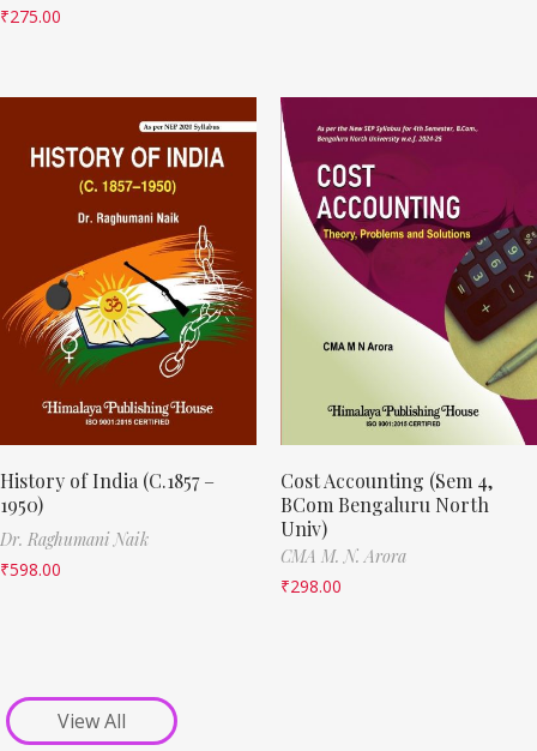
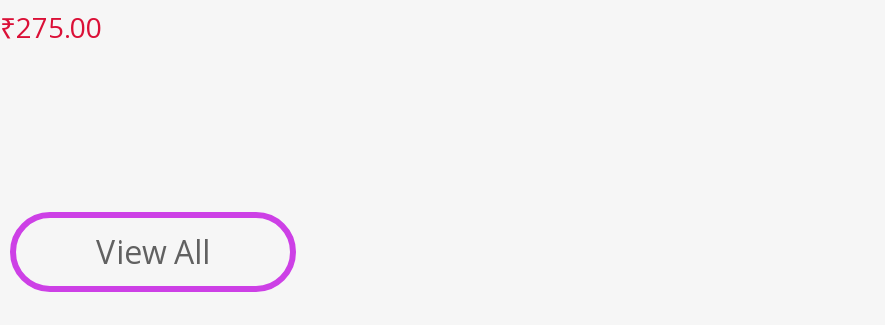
[0,96,258,580] [image] | History of India (C.1857 – | 1950) | Dr. Raghumani Naik | ₹598.00 -> none
[279,96,533,597] [image] | Cost Accounting (Sem 4, | BCom Bengaluru North | Univ) | CMA M. N. Arora | ₹298.00 -> none

